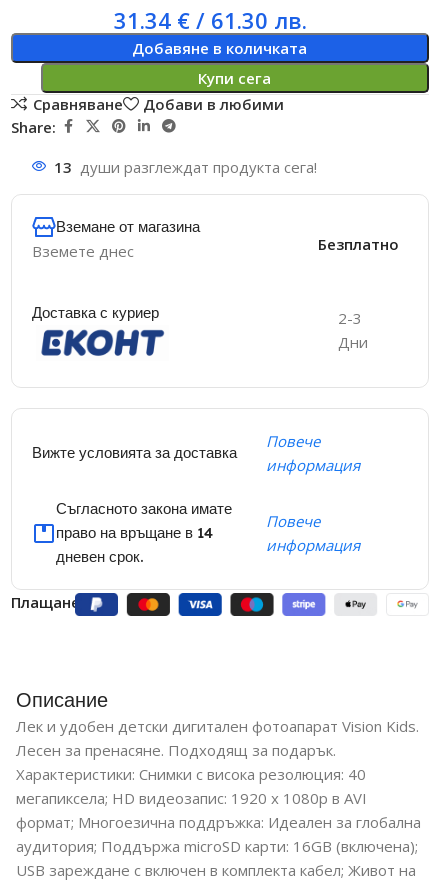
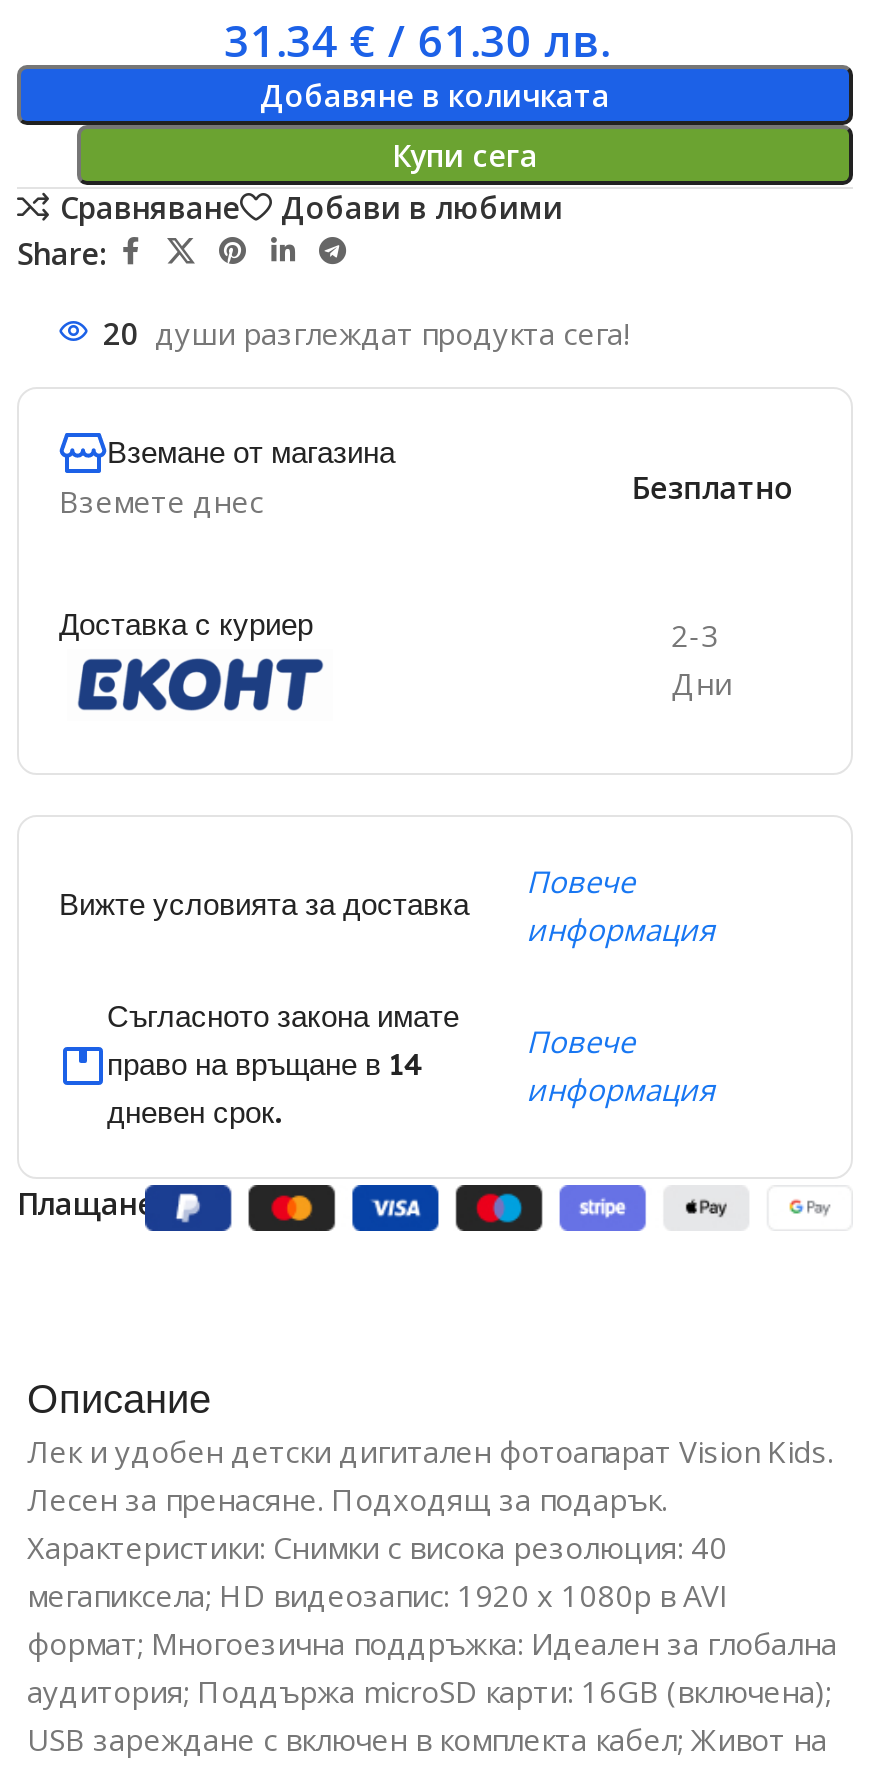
[54,157,317,177] 13 души разглеждат продукта сега! -> [103,314,629,354] 20 души разглеждат продукта сега!

